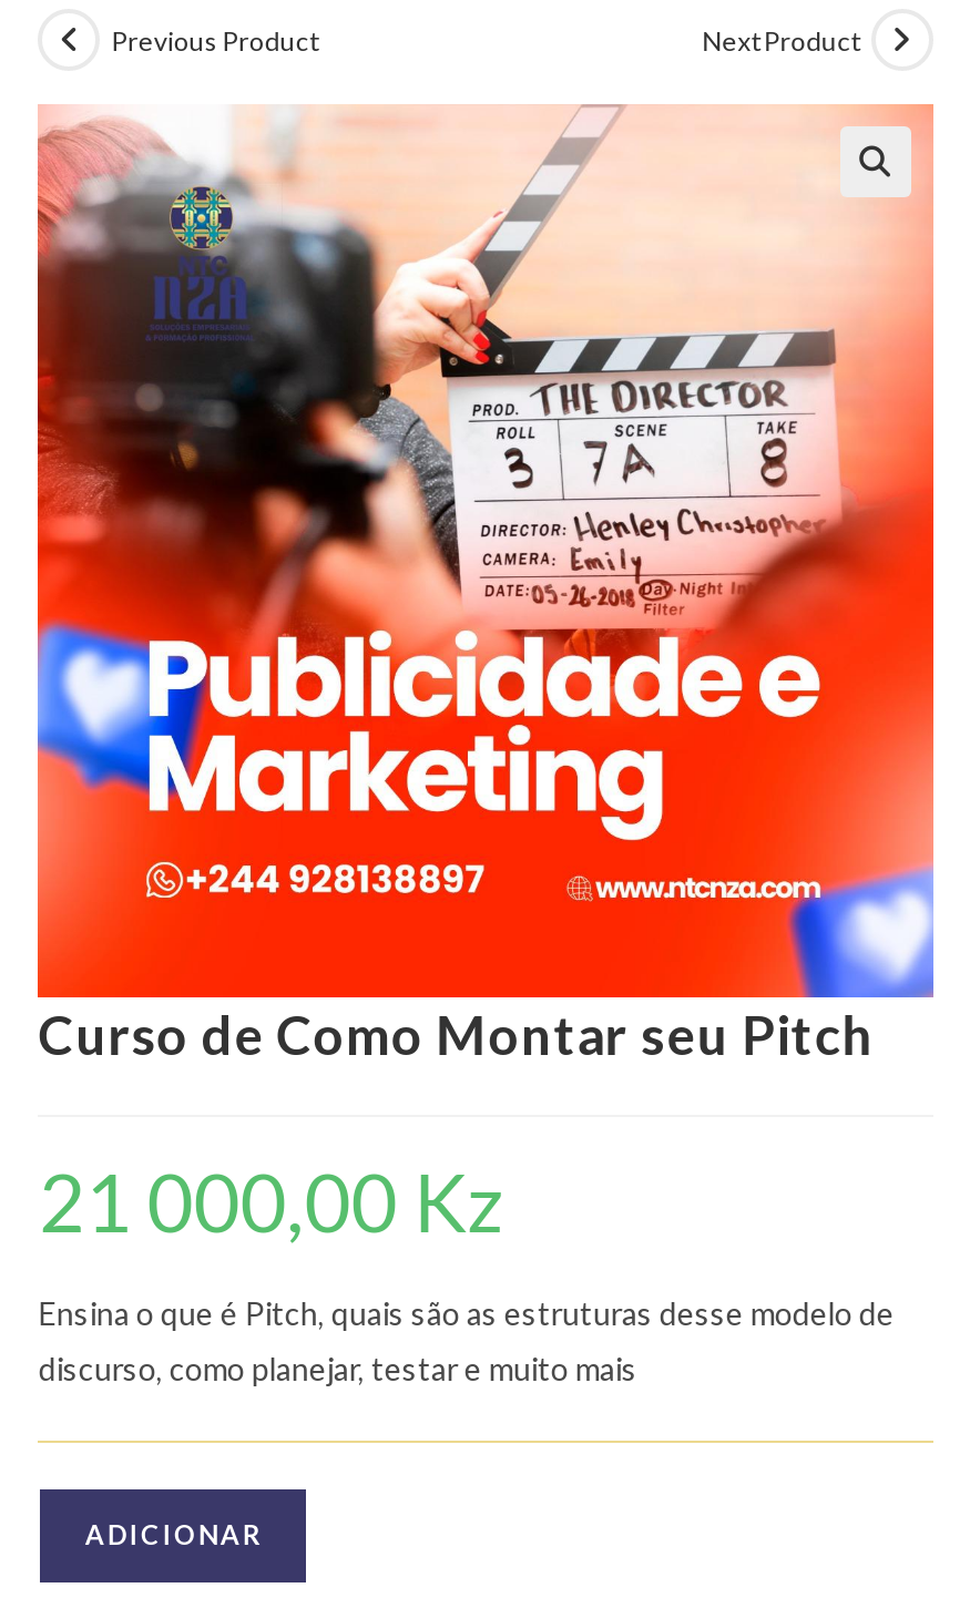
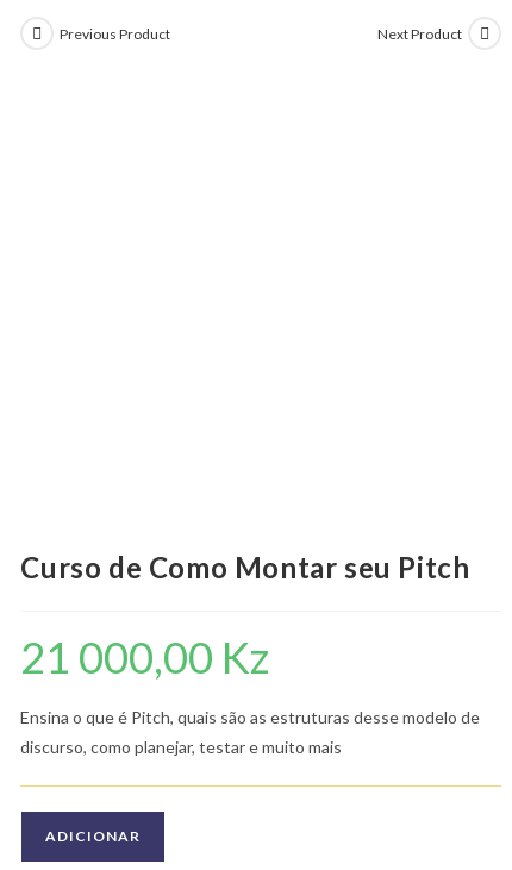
[35,102,936,1000] [image] -> none

